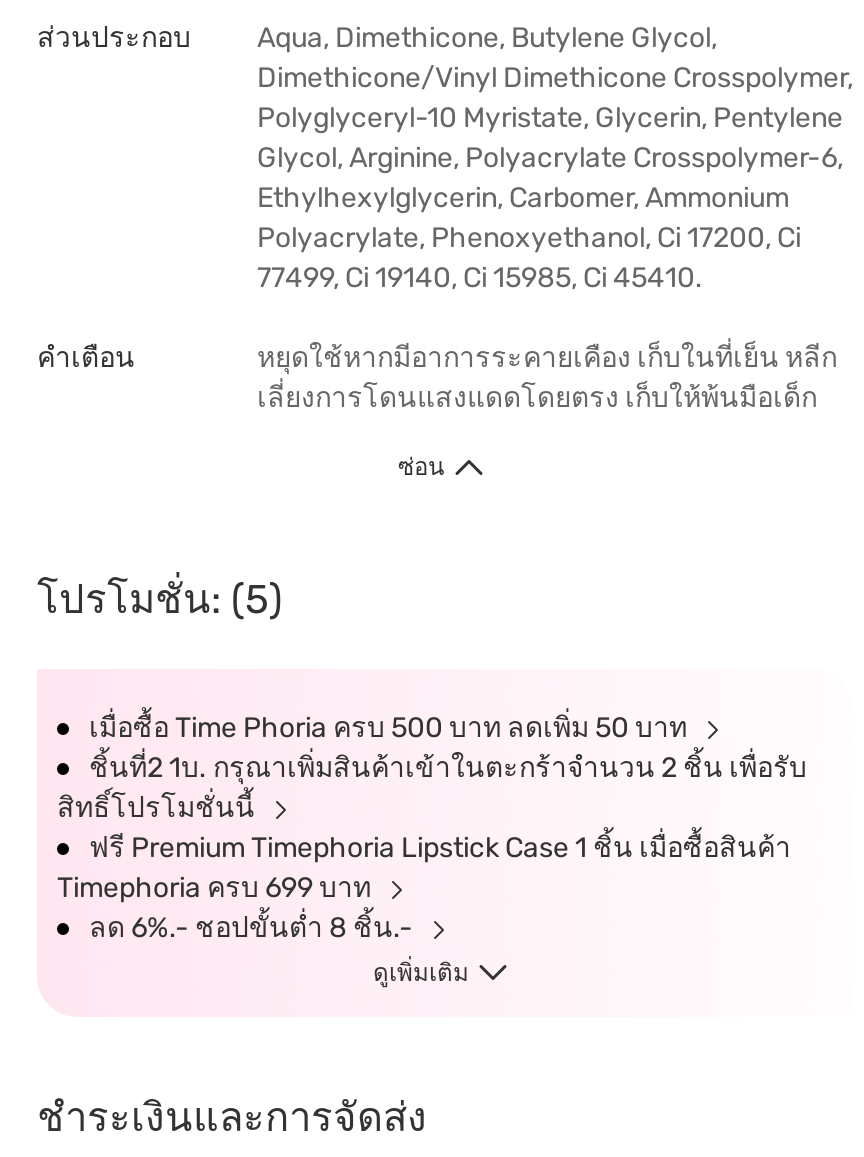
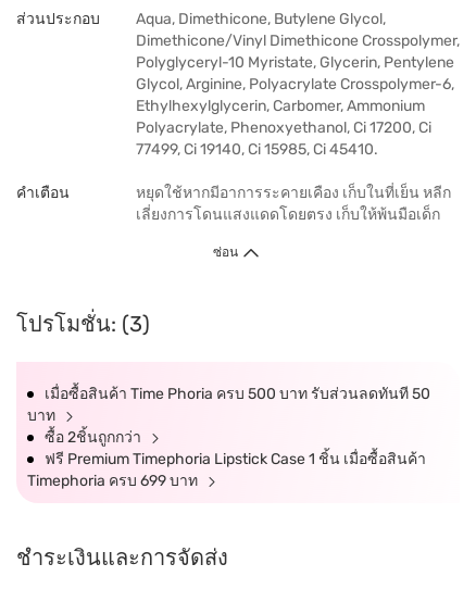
[37,575,283,623] โปรโมชั่น: (5) -> [16,311,150,337] โปรโมชั่น: (3)
[57,711,807,825] เมื่อซื้อ Time Phoria ครบ 500 บาท ลดเพิ่ม 50 บาท | ชิ้นที่2 1บ. กรุณาเพิ่มสินค้าเข้าในตะกร้าจำนวน 2 ชิ้น เพื่อรับ | สิทธิ์โปรโมชั่นนี้ -> [27,385,430,447] เมื่อซื้อสินค้า Time Phoria ครบ 500 บาท รับส่วนลดทันที 50 | บาท | ซื้อ 2ชิ้นถูกกว่า
[89,911,469,987] ลด 6%.- ชอปขั้นต่ำ 8 ชิ้น.- | ดูเพิ่มเติม -> none

